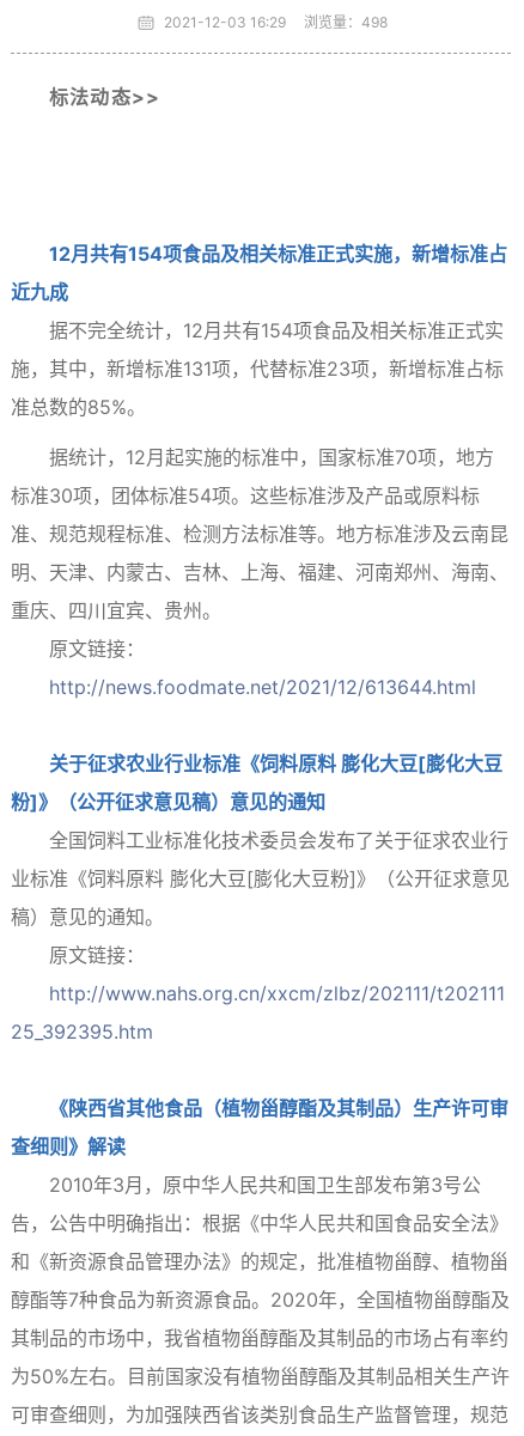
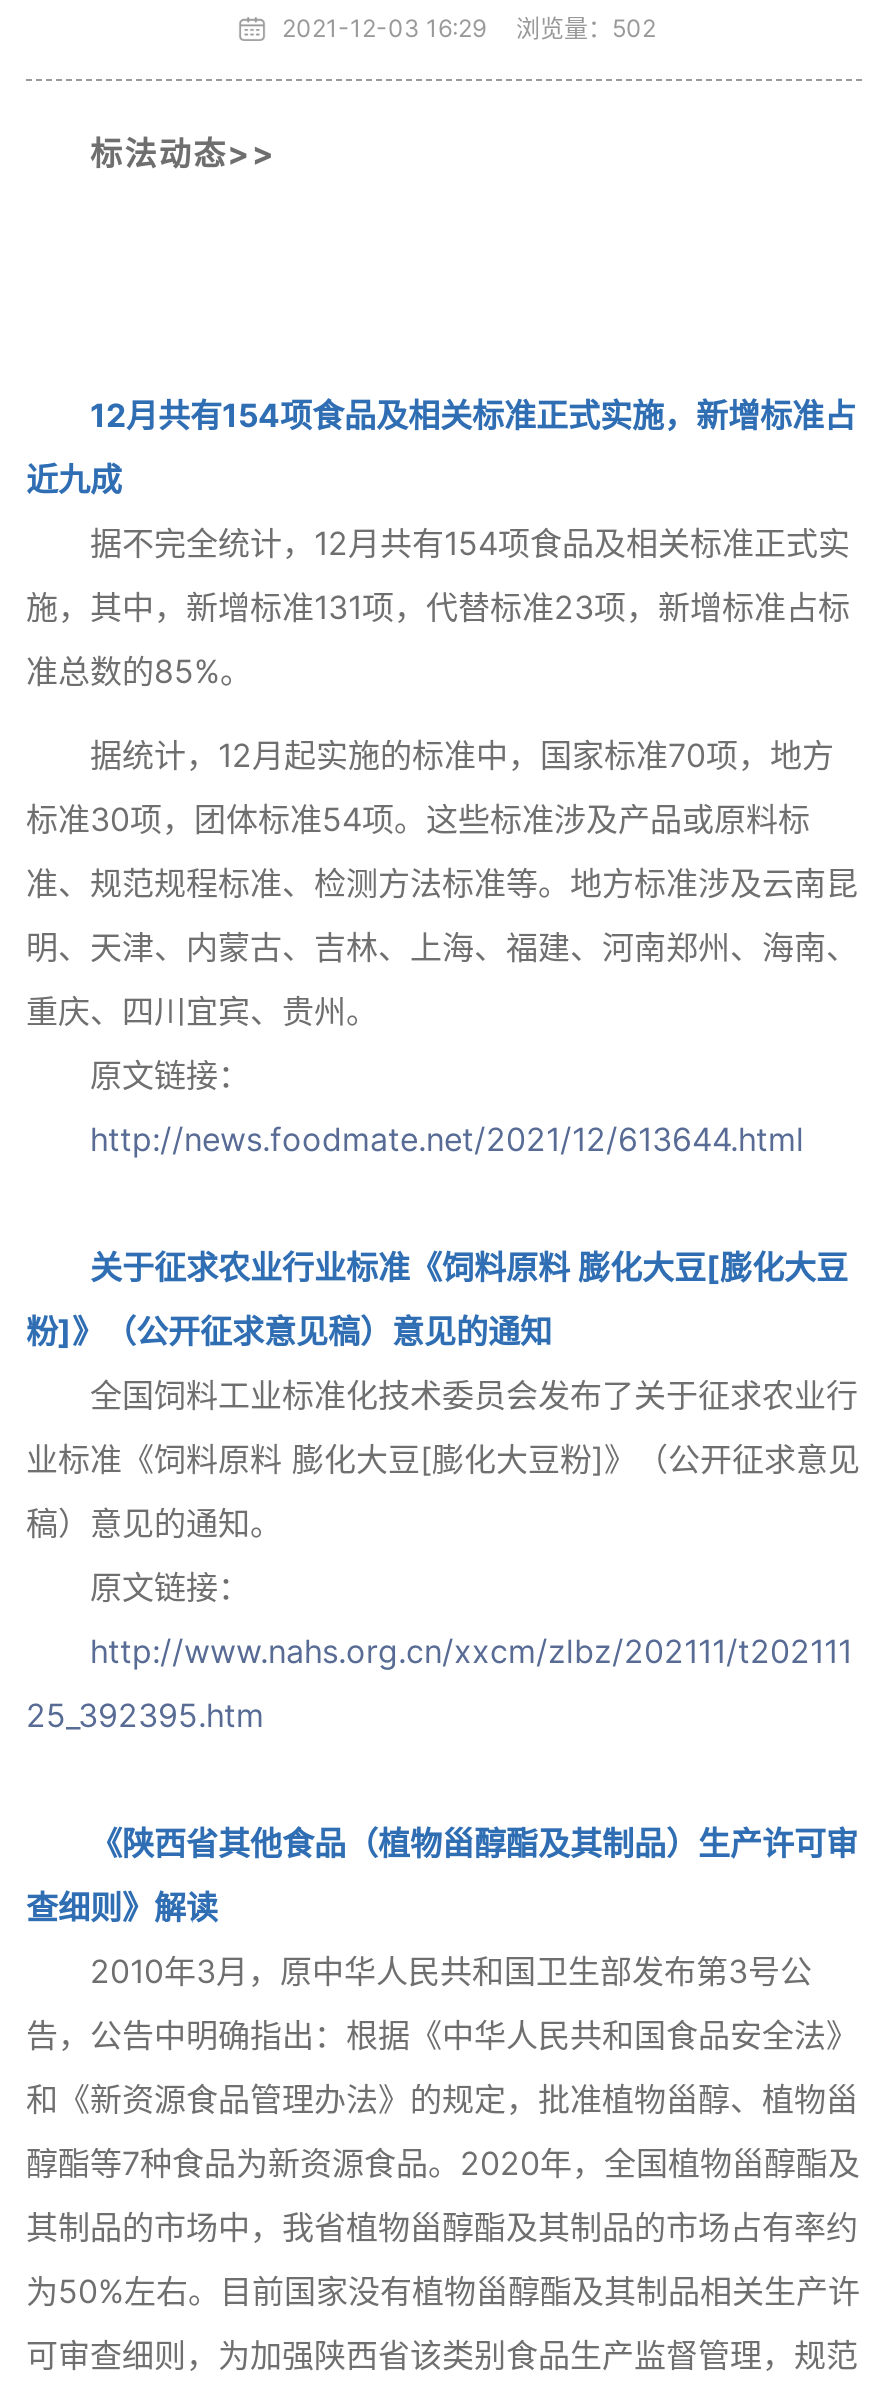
[164,13,388,31] 2021-12-03 16:29 浏览量：498 -> [282,12,656,42] 2021-12-03 16:29 浏览量：502

